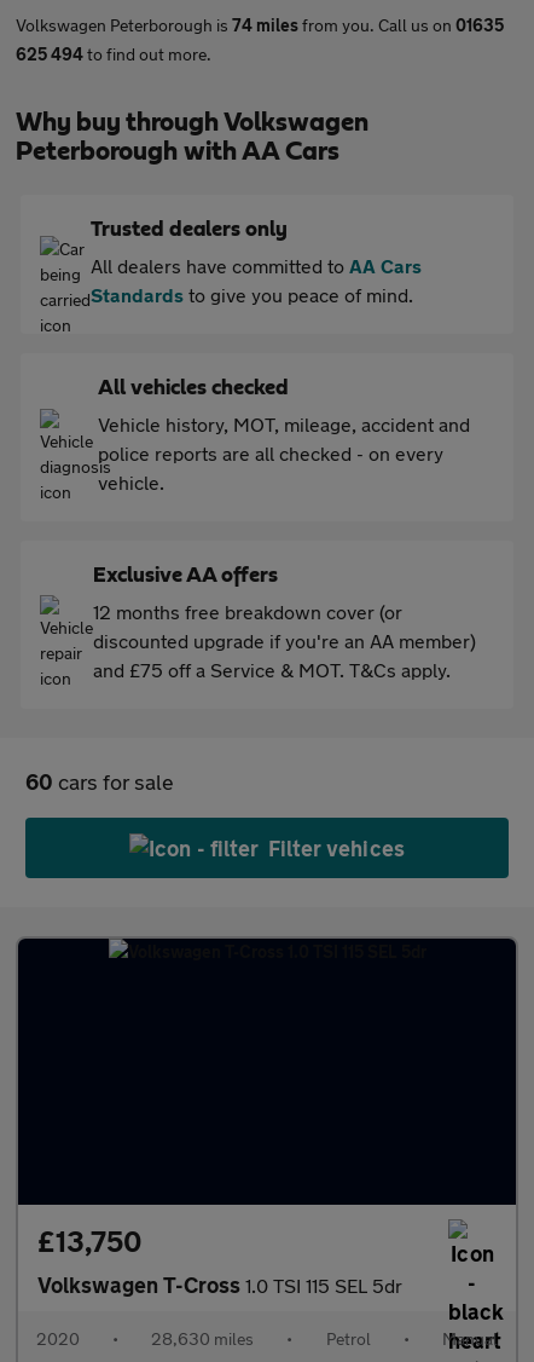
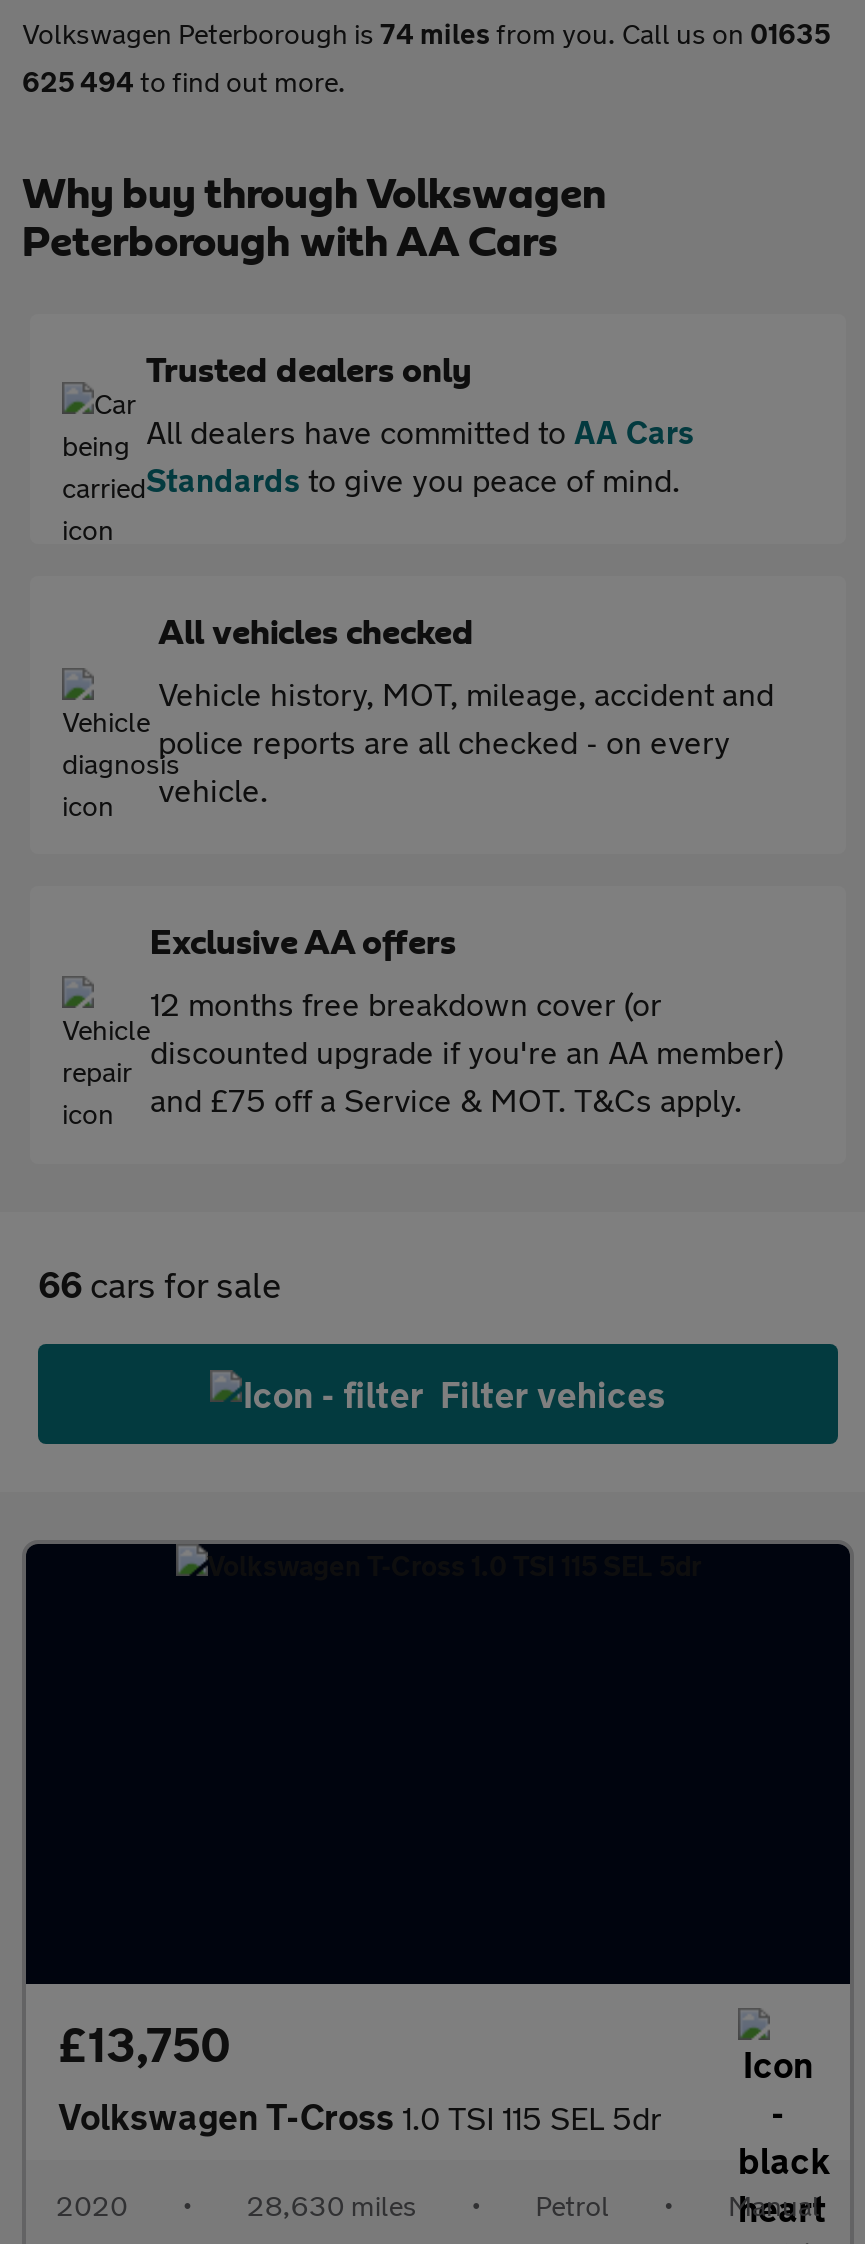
[25,768,174,795] 60 cars for sale -> [38,1262,282,1306] 66 cars for sale

